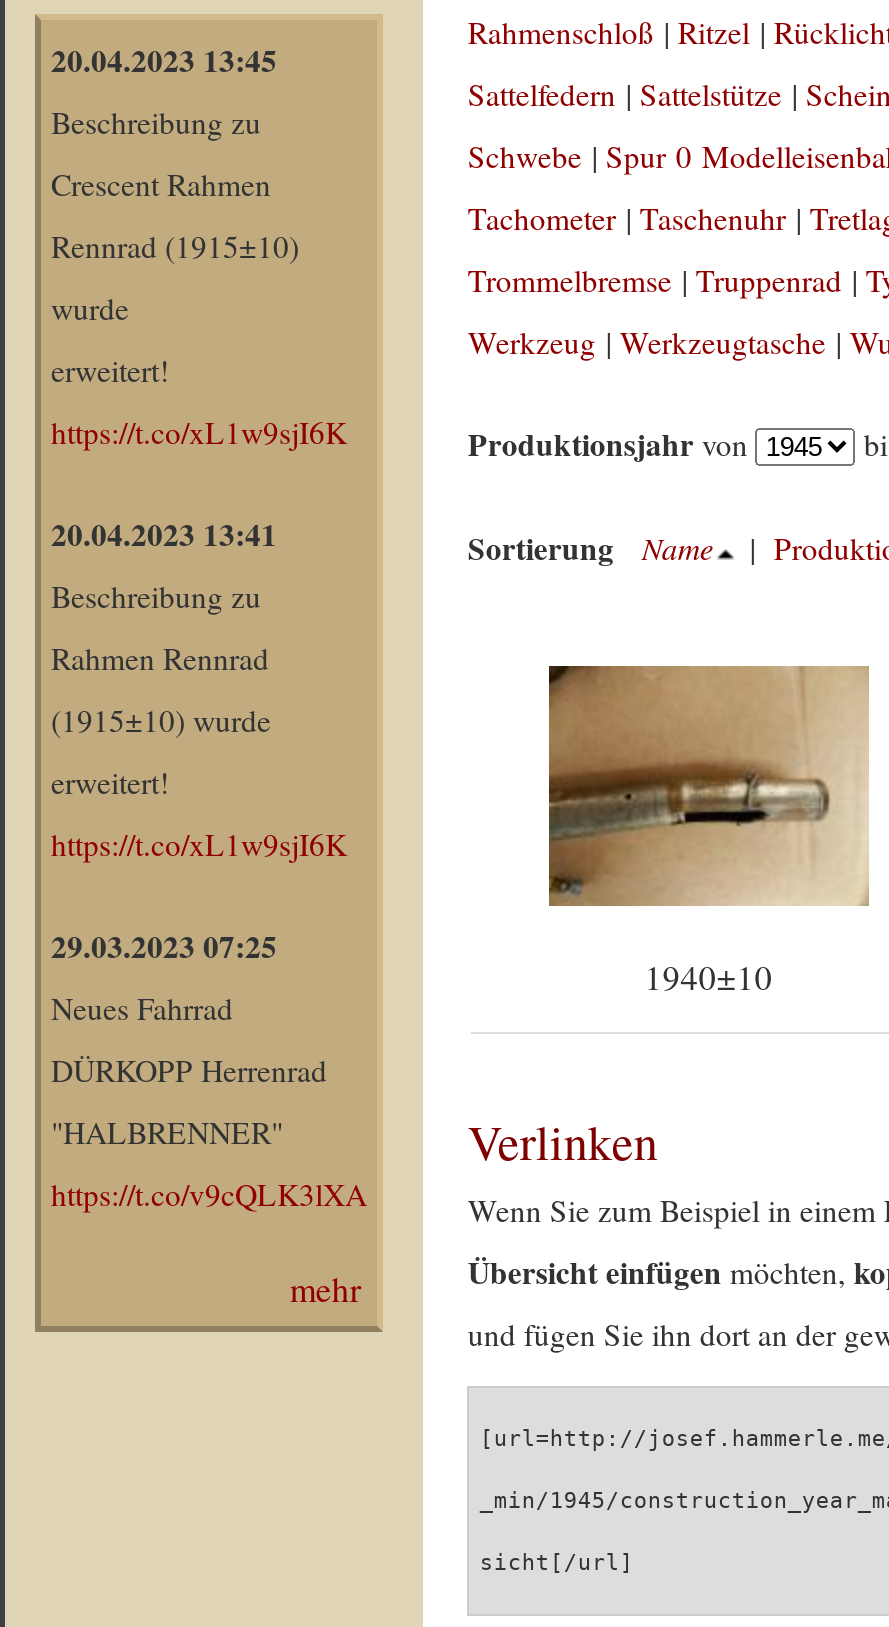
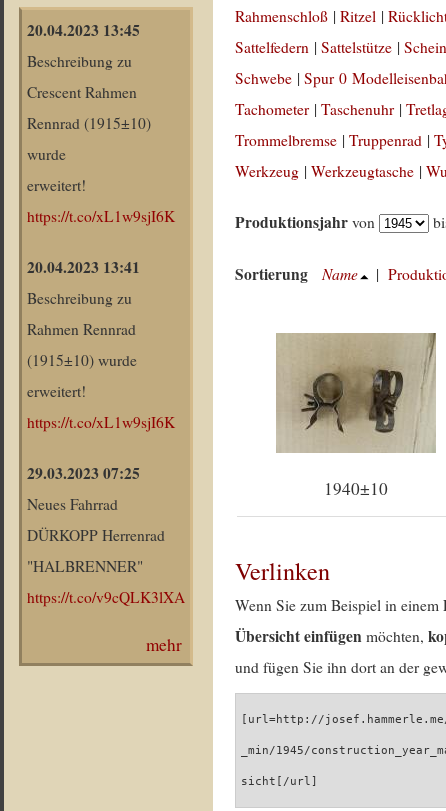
[549,666,869,906] [image] -> [277,333,436,453] [image]

